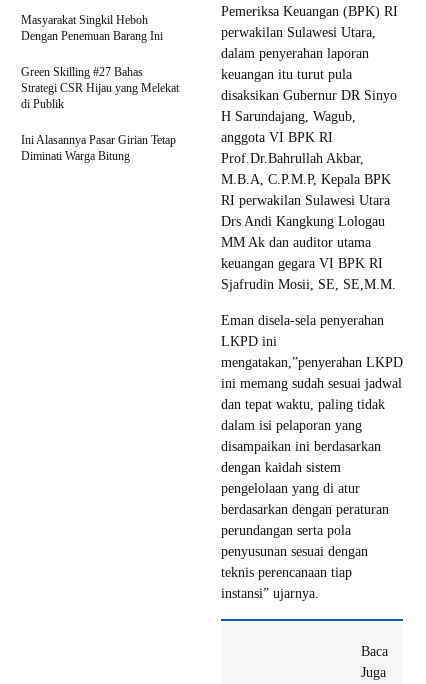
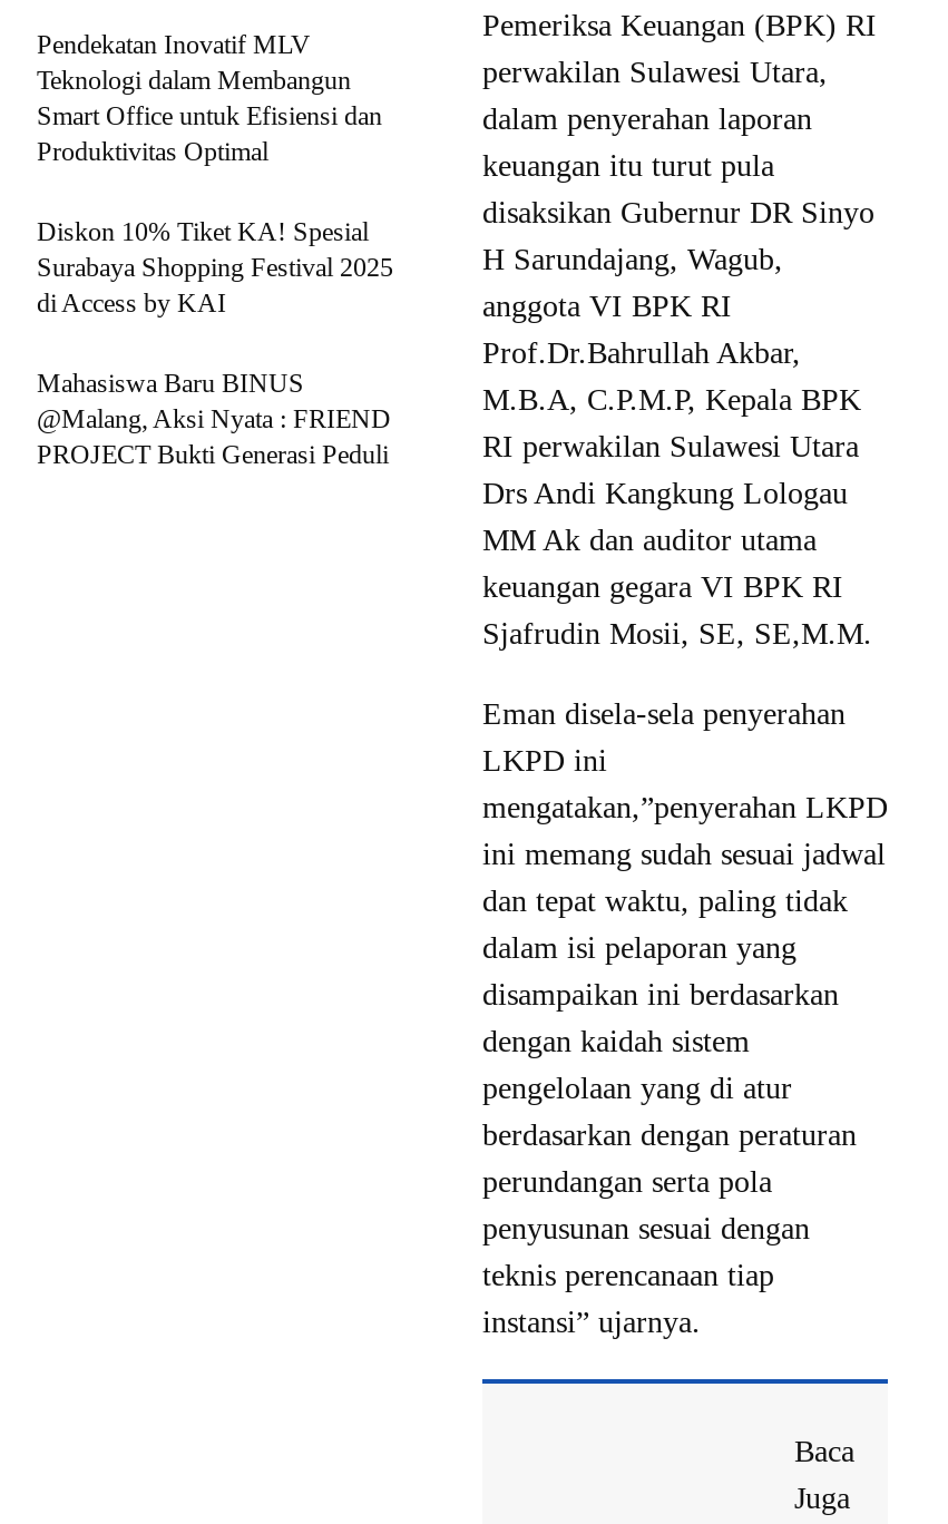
[21,13,163,43] Masyarakat Singkil Heboh | Dengan Penemuan Barang Ini -> [37,29,382,167] Pendekatan Inovatif MLV | Teknologi dalam Membangun | Smart Office untuk Efisiensi dan | Produktivitas Optimal
[21,65,179,111] Green Skilling #27 Bahas | Strategi CSR Hijau yang Melekat | di Publik -> [37,216,393,319] Diskon 10% Tiket KA! Spesial | Surabaya Shopping Festival 2025 | di Access by KAI
[21,133,176,163] Ini Alasannya Pasar Girian Tetap | Diminati Warga Bitung -> [37,368,391,470] Mahasiswa Baru BINUS | @Malang, Aksi Nyata : FRIEND | PROJECT Bukti Generasi Peduli

